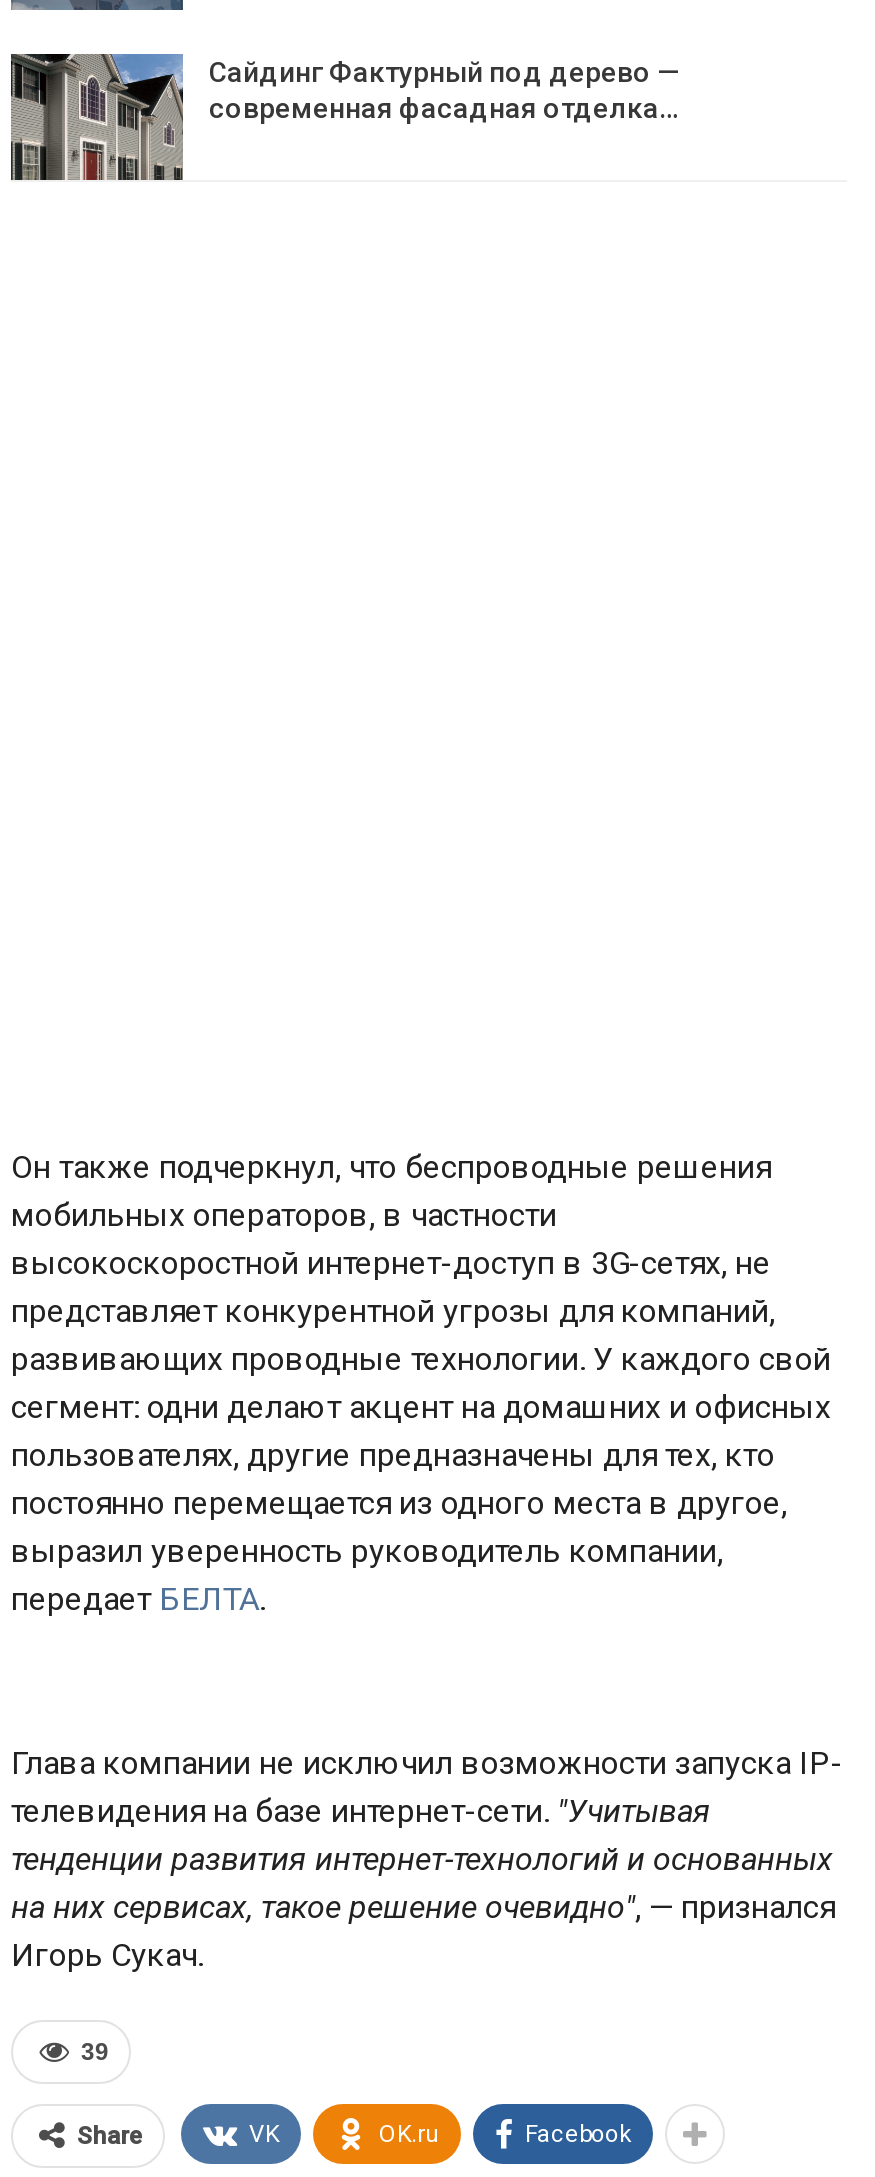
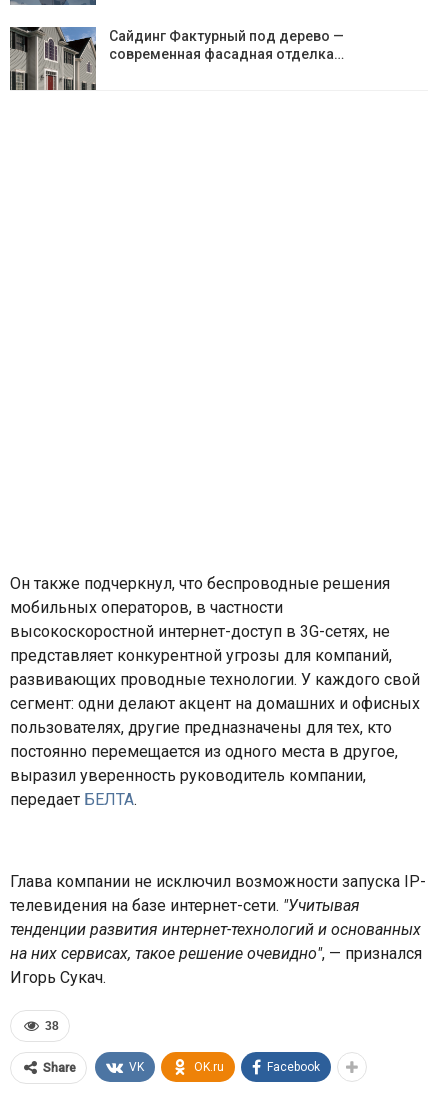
[81,2038,109,2066] 39 -> [45,1019,59,1033] 38

